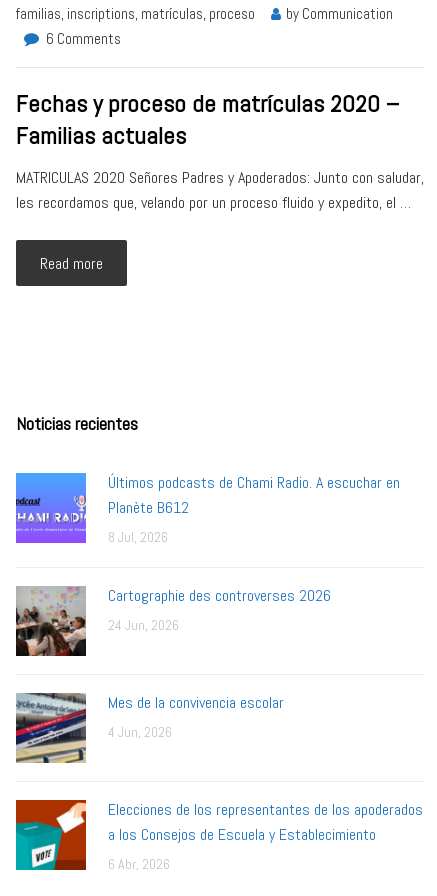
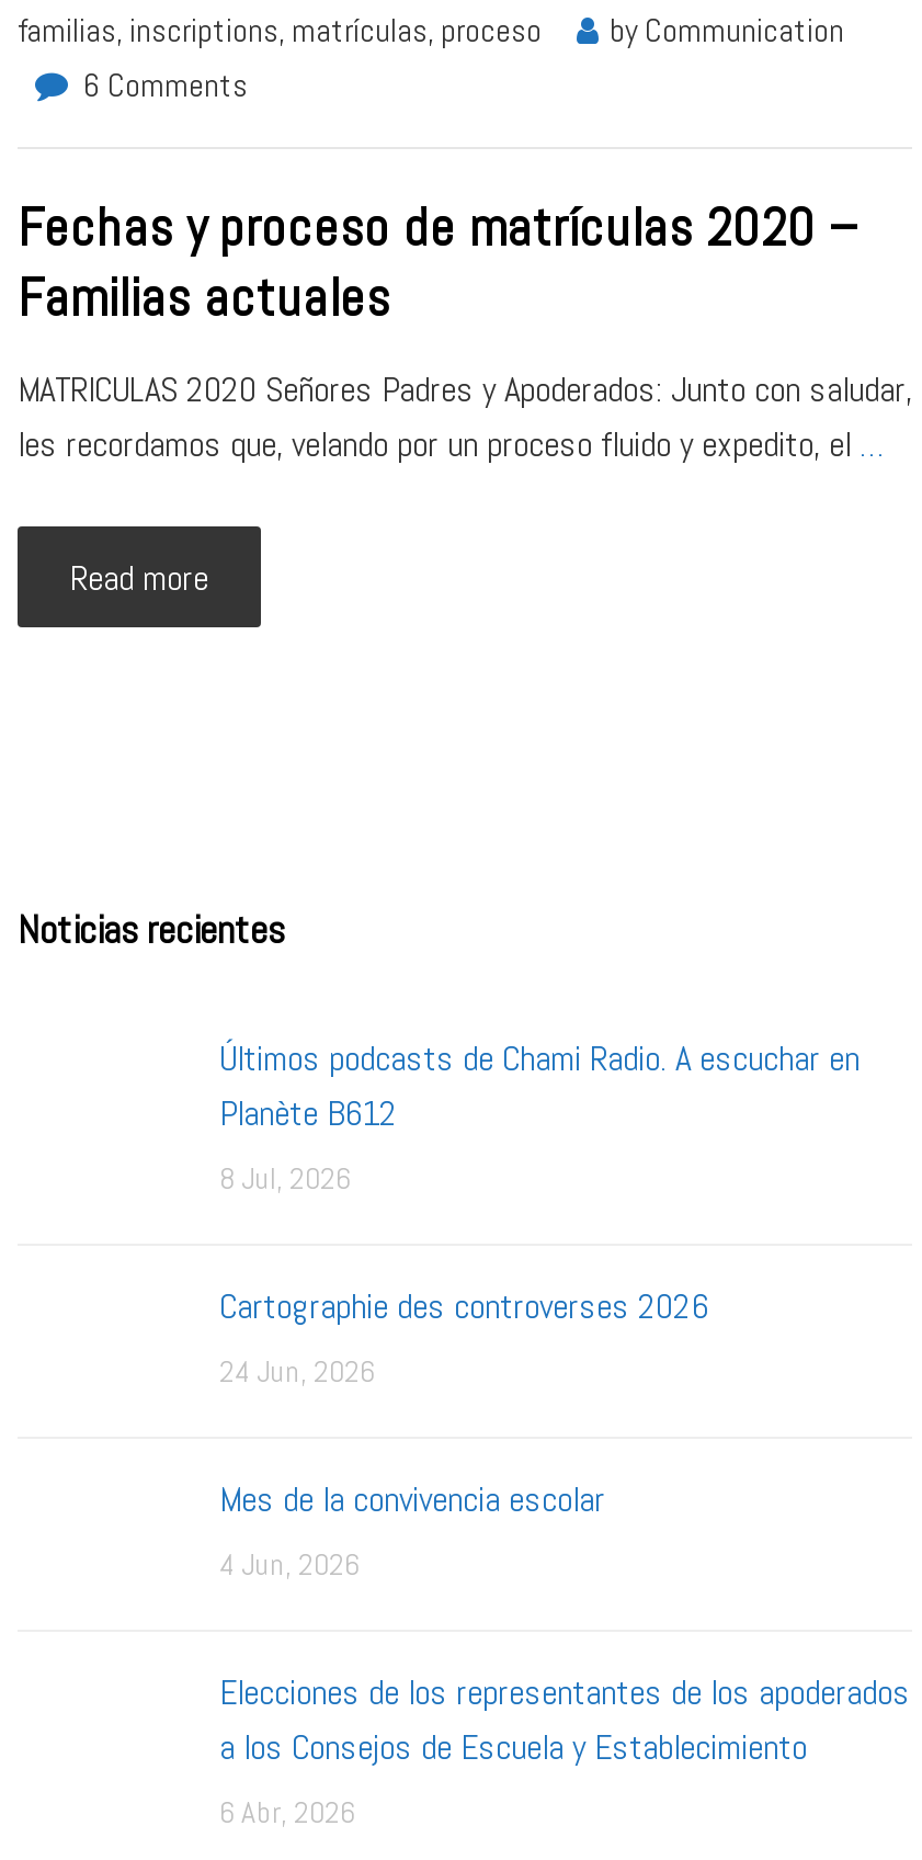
[15,472,87,544] [image] -> none
[15,585,87,657] [image] -> none
[15,692,87,764] [image] -> none
[15,799,87,871] [image] -> none

